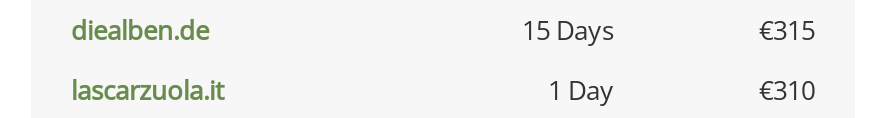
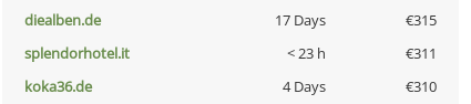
[522,12,614,48] 15 Days -> [274,10,325,30] 17 Days
[71,72,614,108] lascarzuola.it | 1 Day -> [24,43,437,96] splendorhotel.it | < 23 h | €311 | koka36.de | 4 Days

